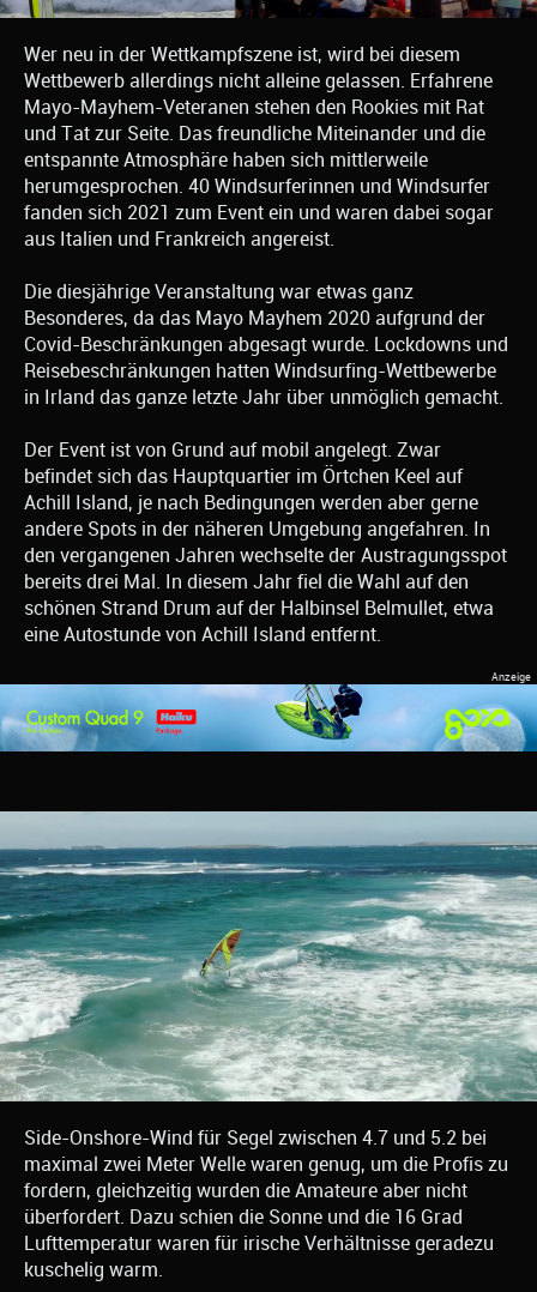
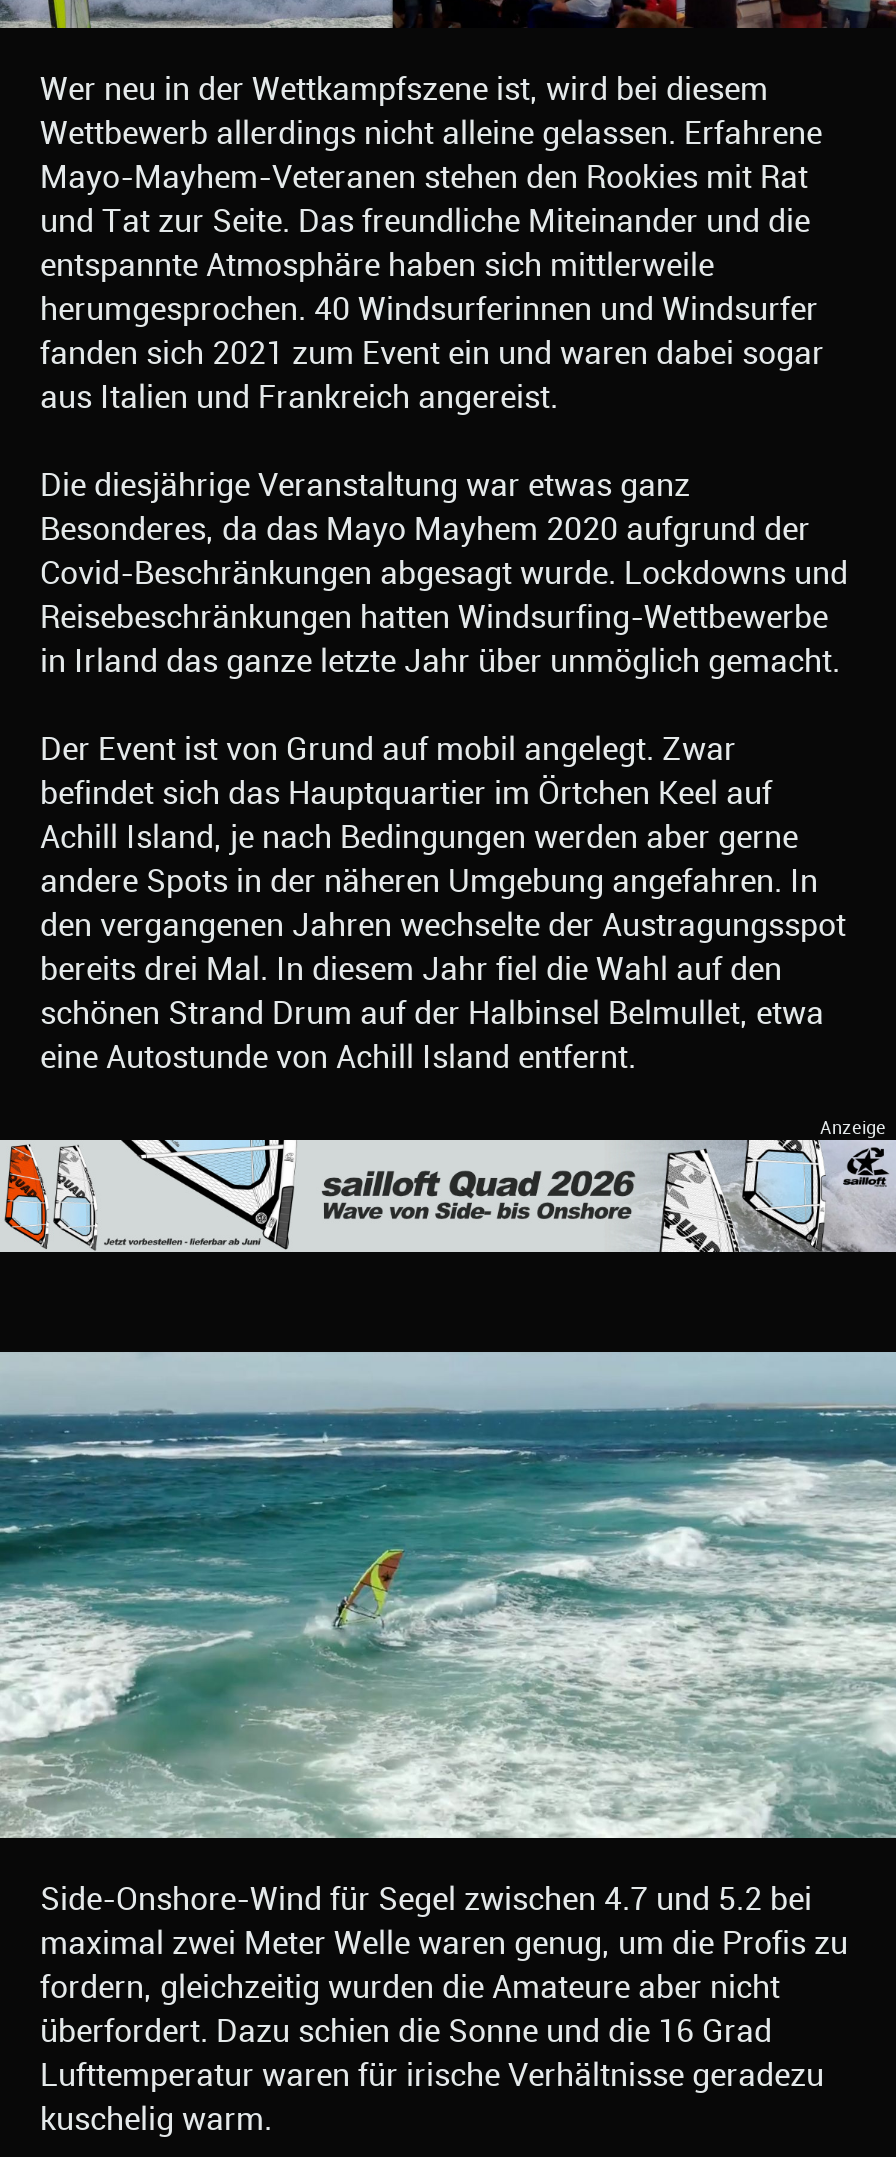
[4,676,533,753] [image] -> [6,1138,890,1254] [image]

